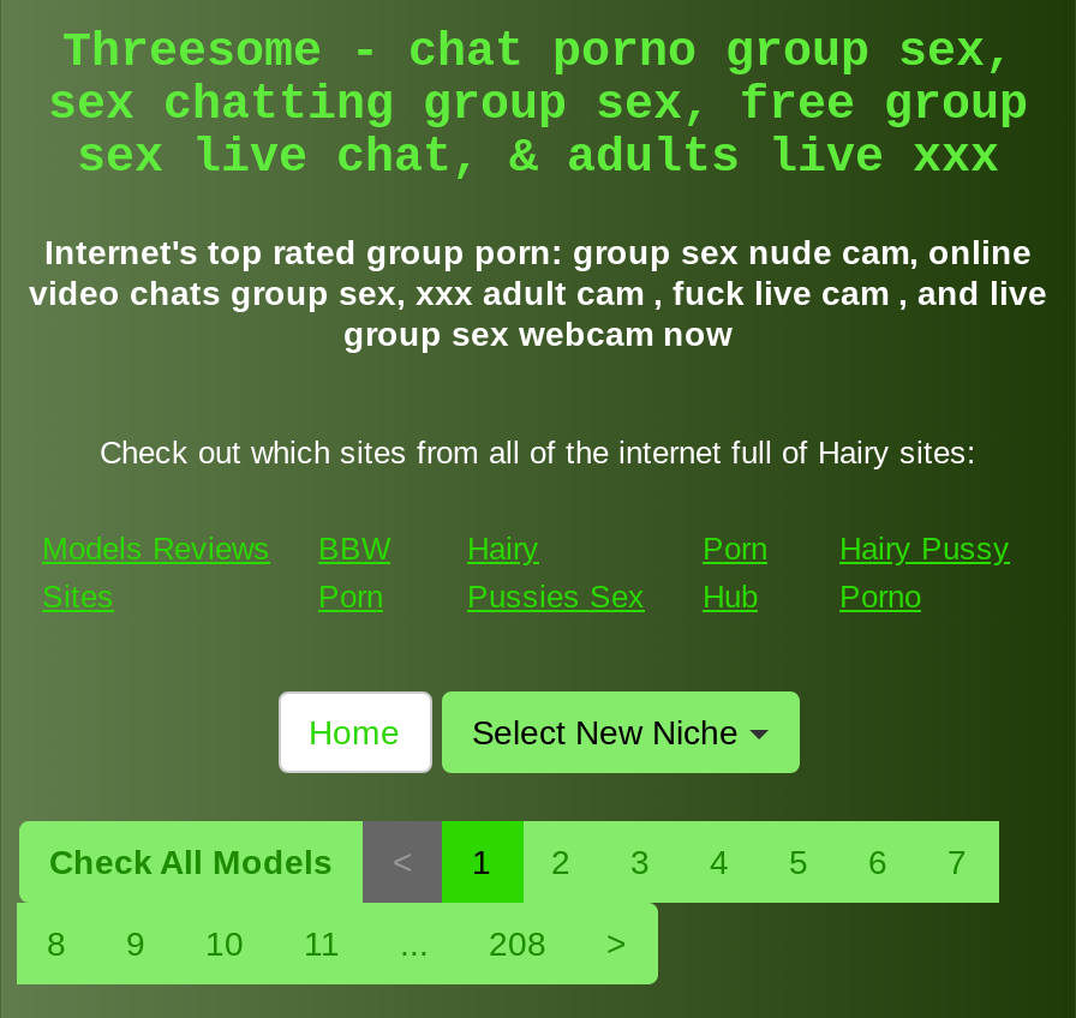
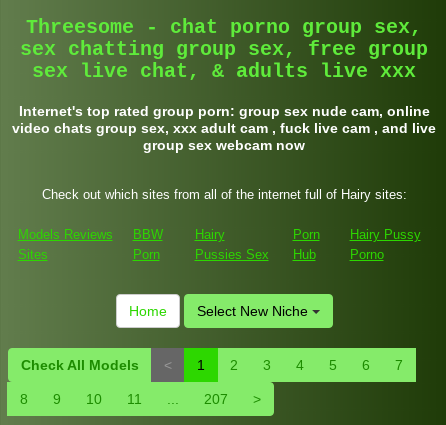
[489,924,546,963] 208 -> [203,391,227,407] 207

